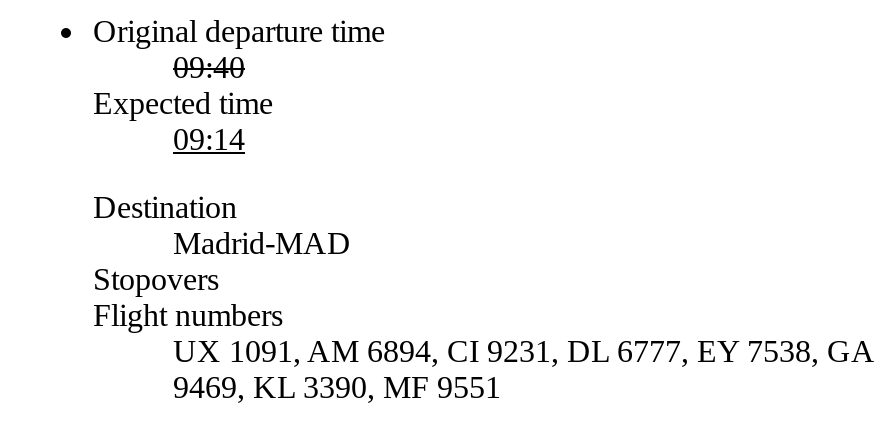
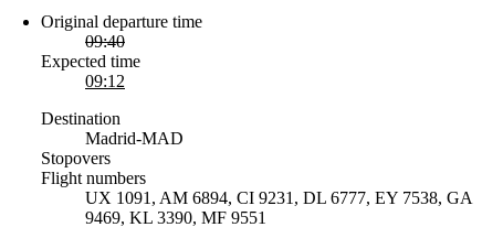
[173,121,245,155] 09:14 -> [85,71,125,90] 09:12

